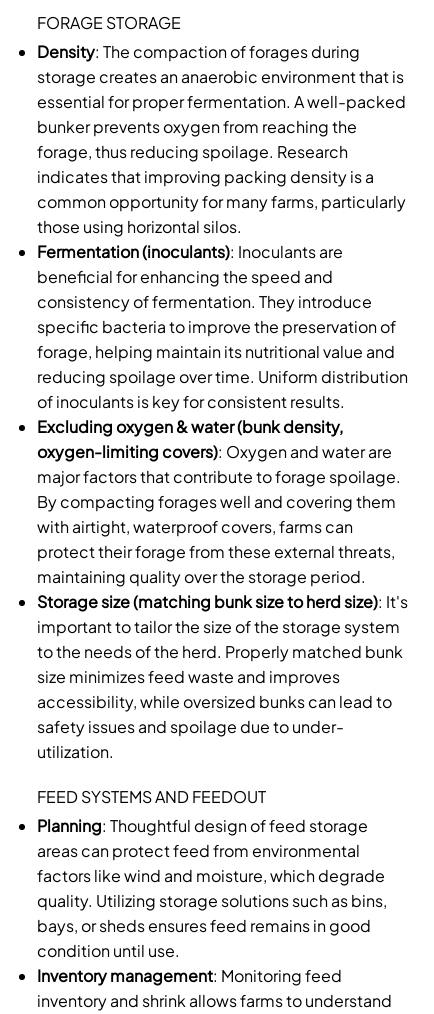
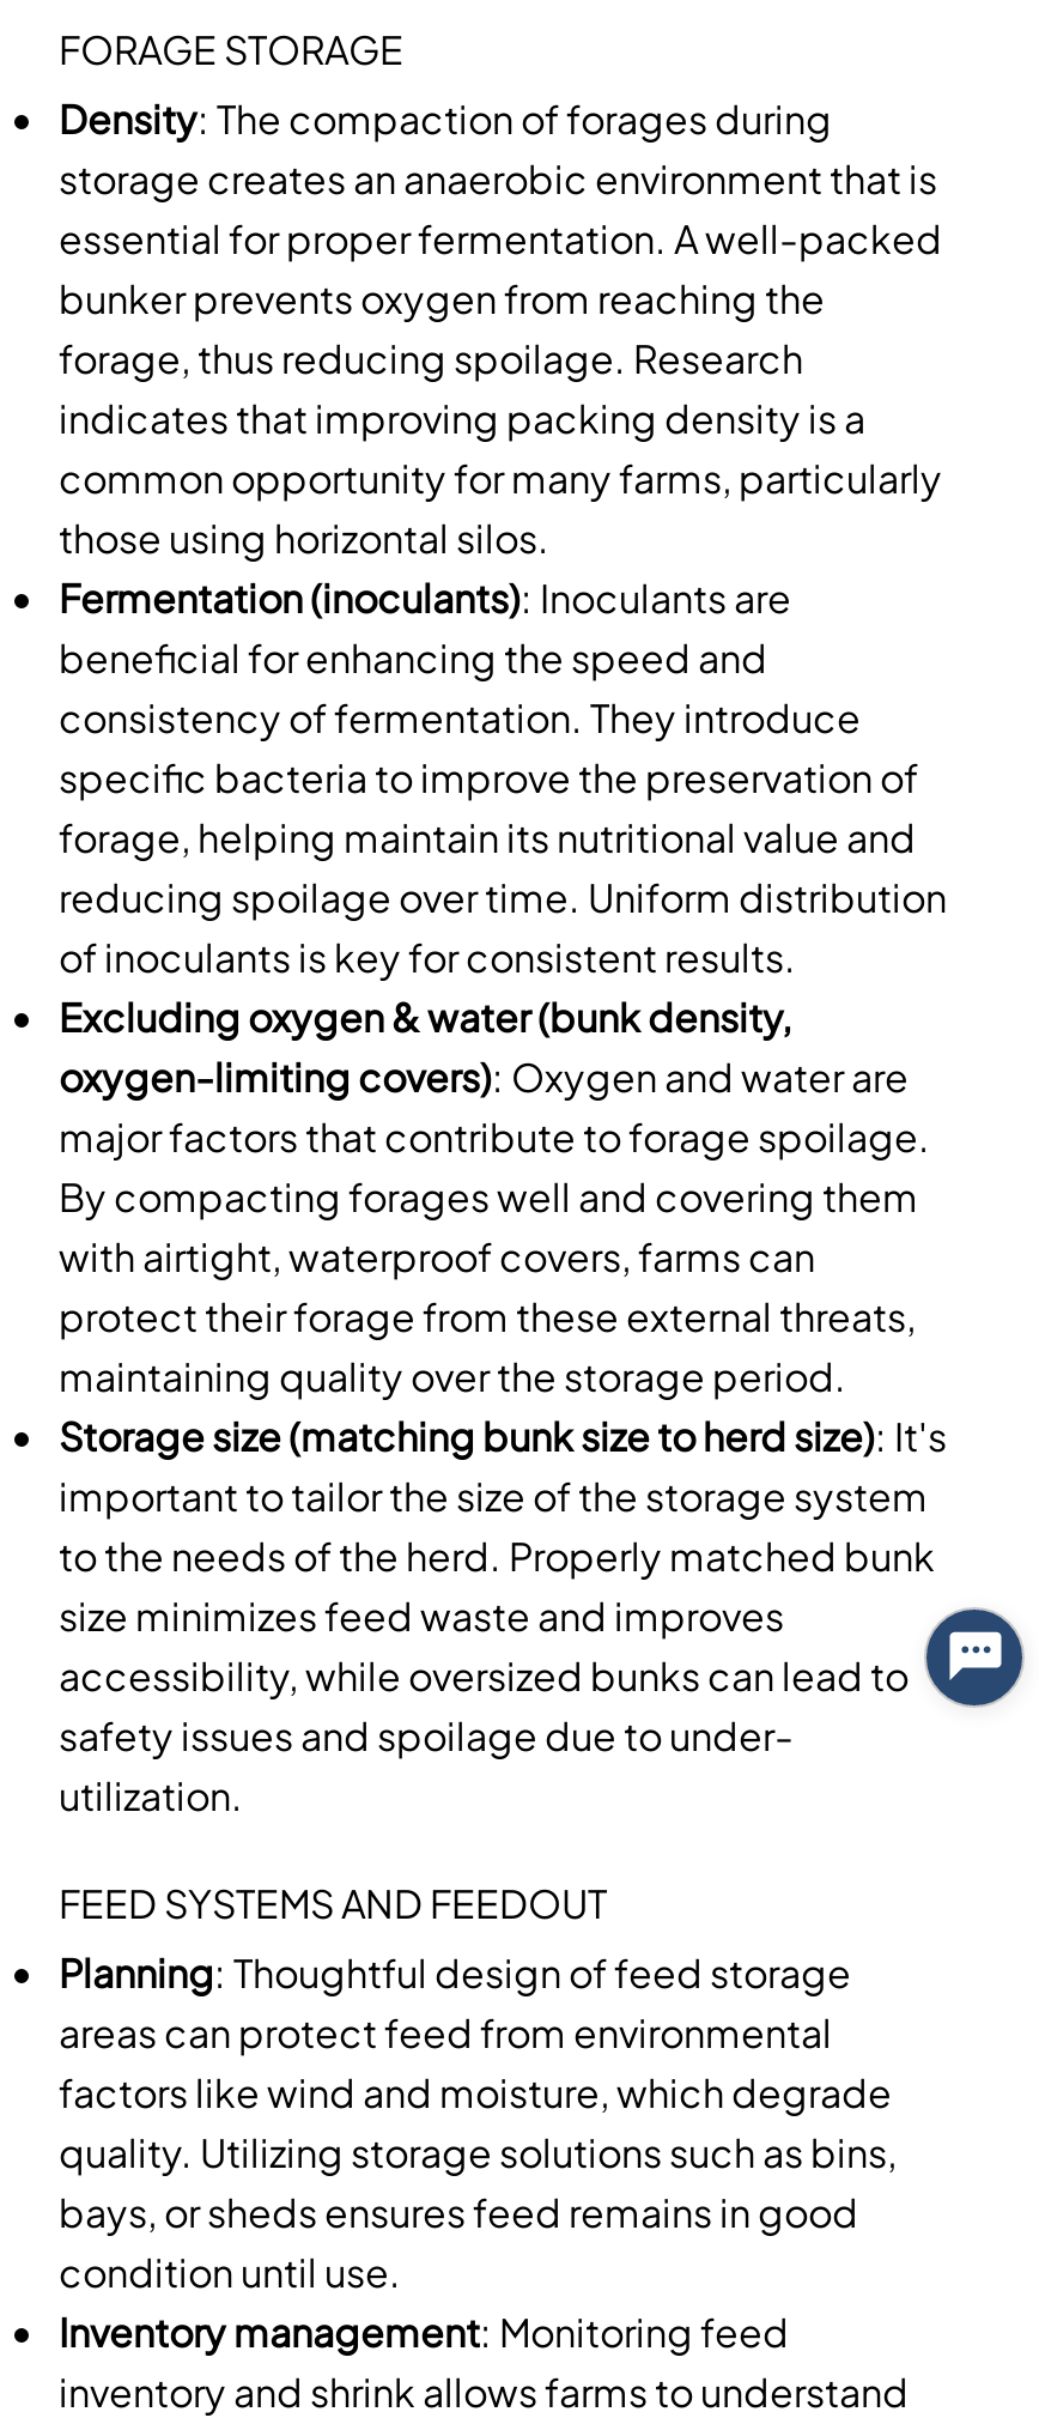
none -> [922,1605,1027,1710] [image]

